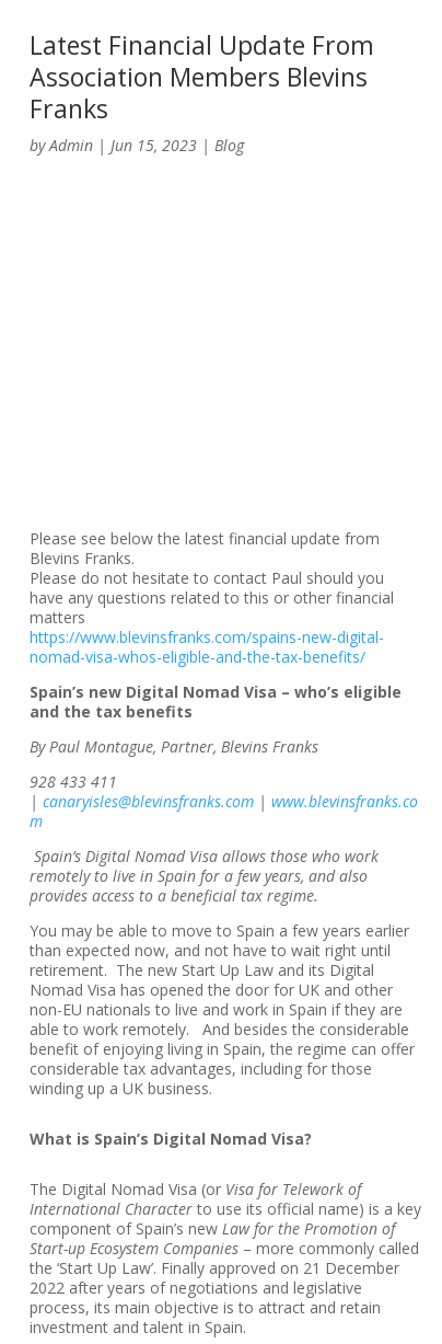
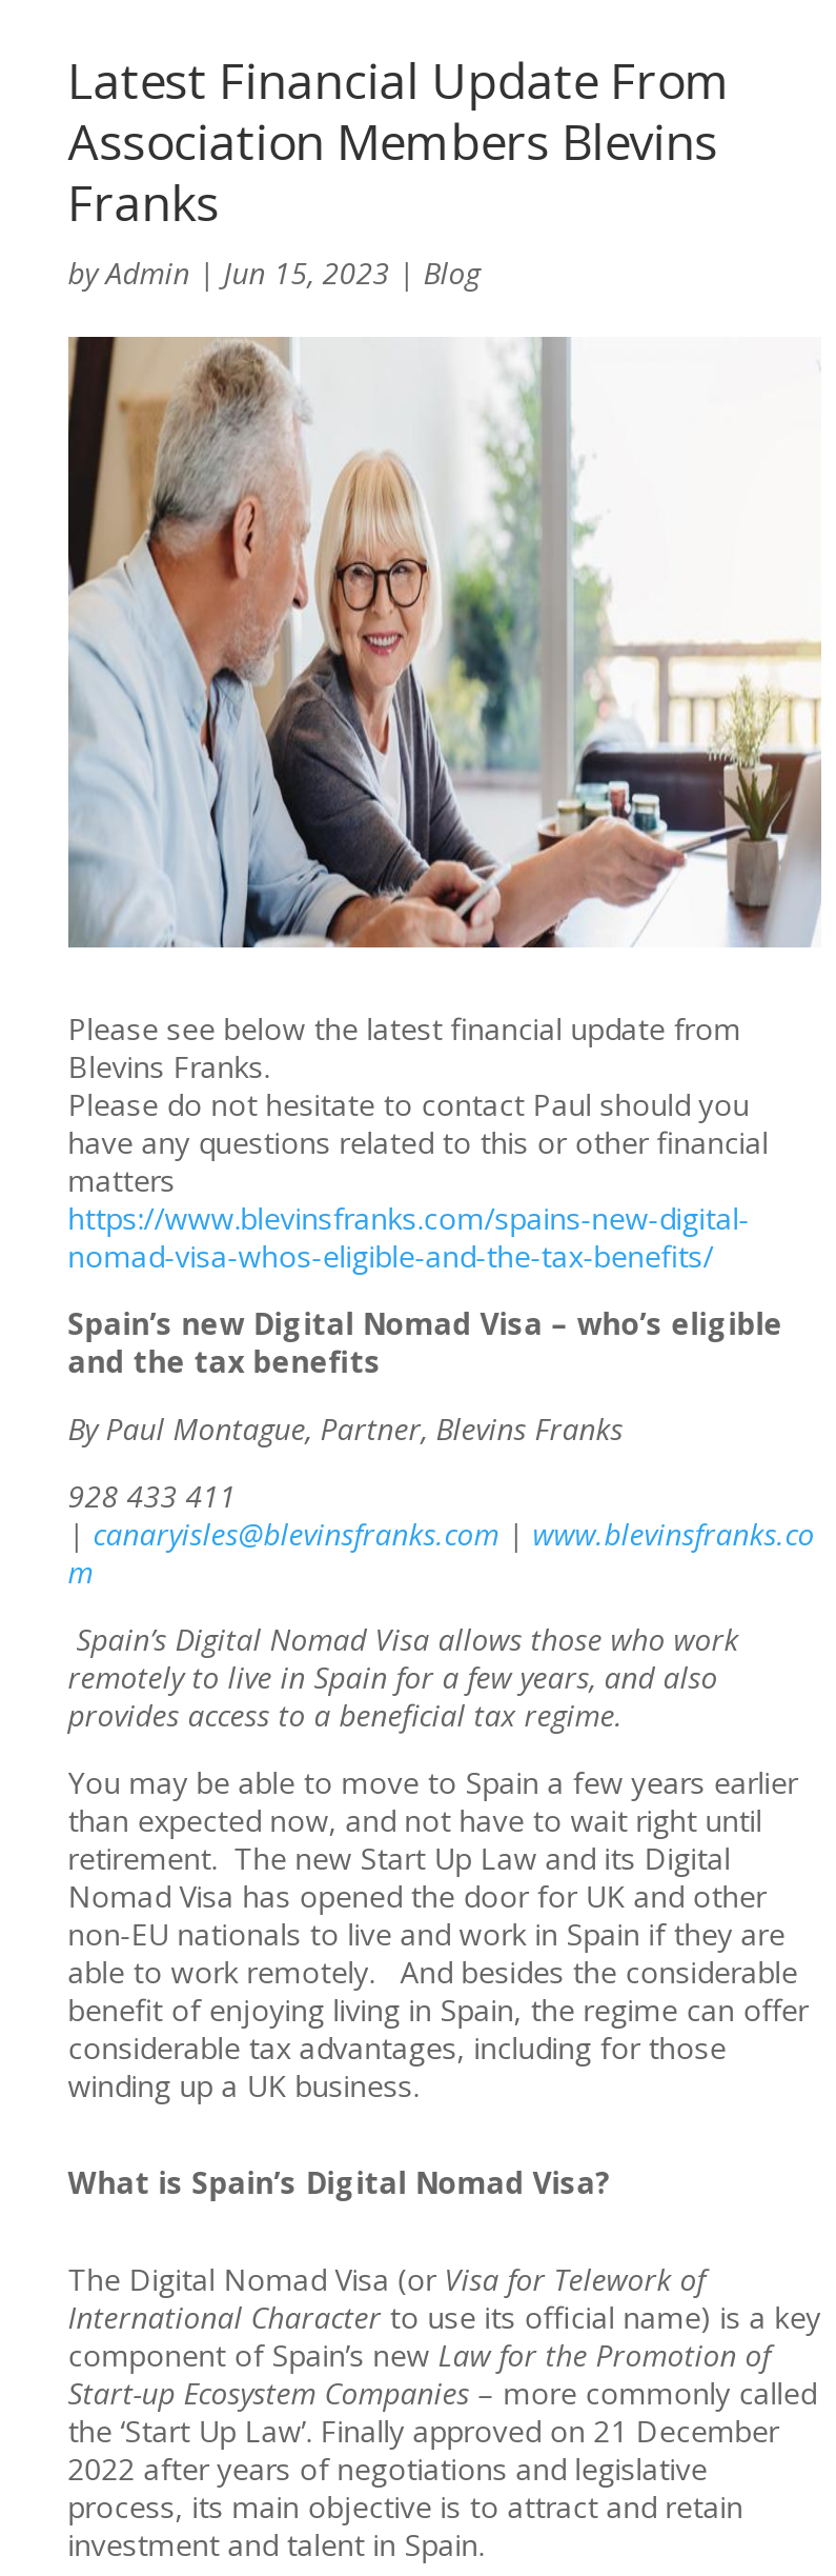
none -> [66,335,823,950] [image]

